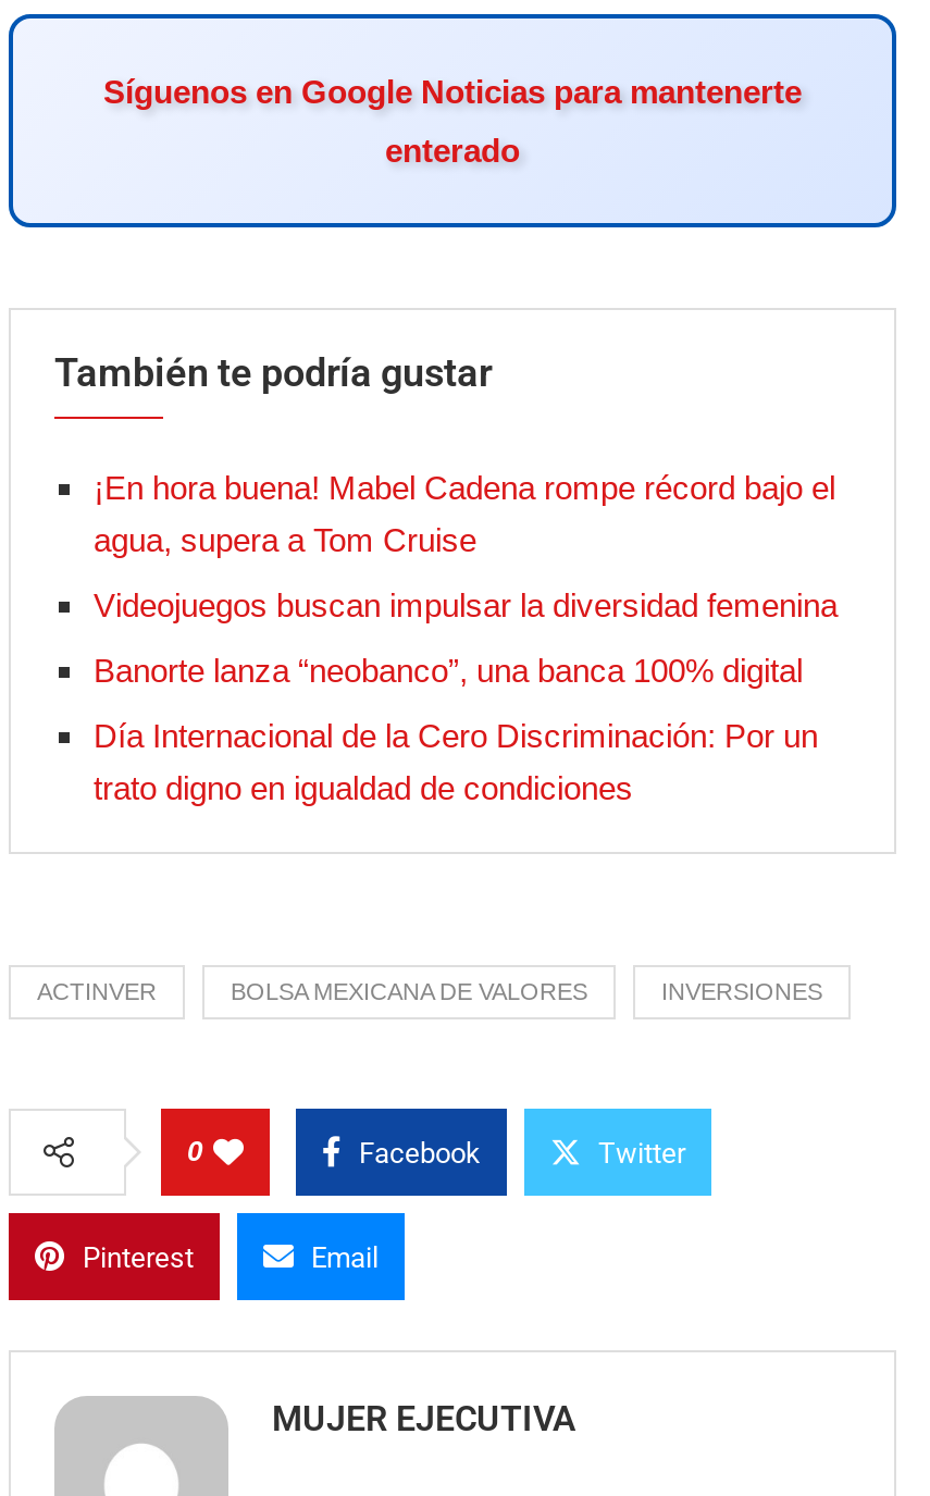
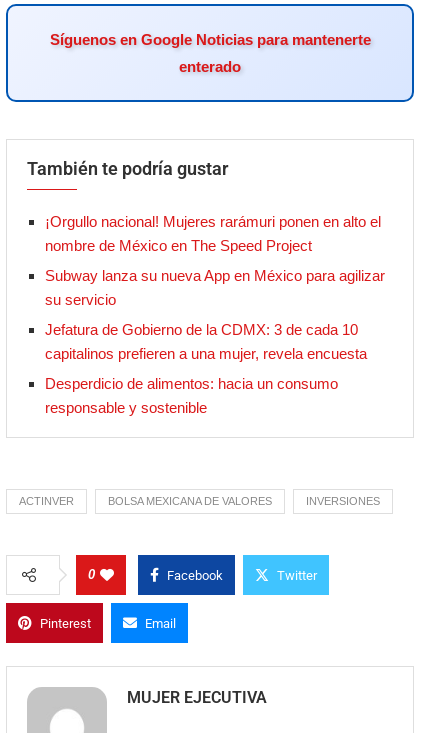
[94,469,835,558] ¡En hora buena! Mabel Cadena rompe récord bajo el | agua, supera a Tom Cruise -> [45,213,381,254] ¡Orgullo nacional! Mujeres rarámuri ponen en alto el | nombre de México en The Speed Project
[94,586,838,623] Videojuegos buscan impulsar la diversidad femenina -> [45,267,385,308] Subway lanza su nueva App en México para agilizar | su servicio
[94,651,803,688] Banorte lanza “neobanco”, una banca 100% digital -> [45,321,367,362] Jefatura de Gobierno de la CDMX: 3 de cada 10 | capitalinos prefieren a una mujer, revela encuesta
[94,717,818,806] Día Internacional de la Cero Discriminación: Por un | trato digno en igualdad de condiciones -> [45,375,338,416] Desperdicio de alimentos: hacia un consumo | responsable y sostenible

